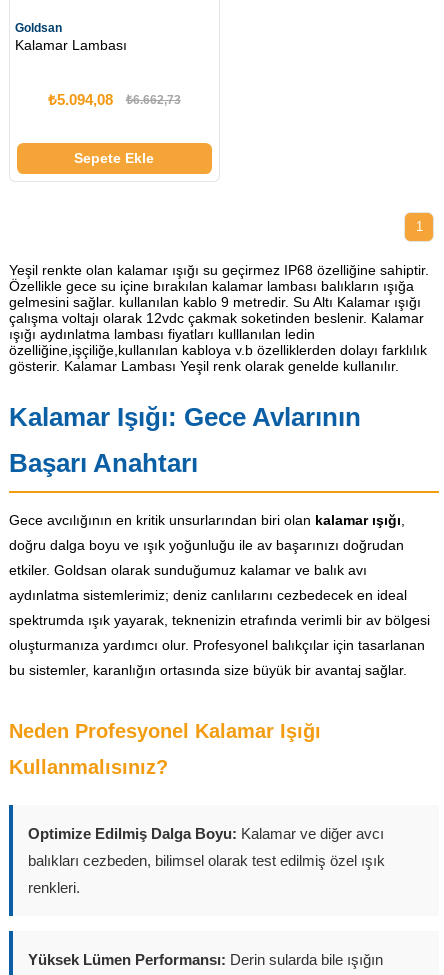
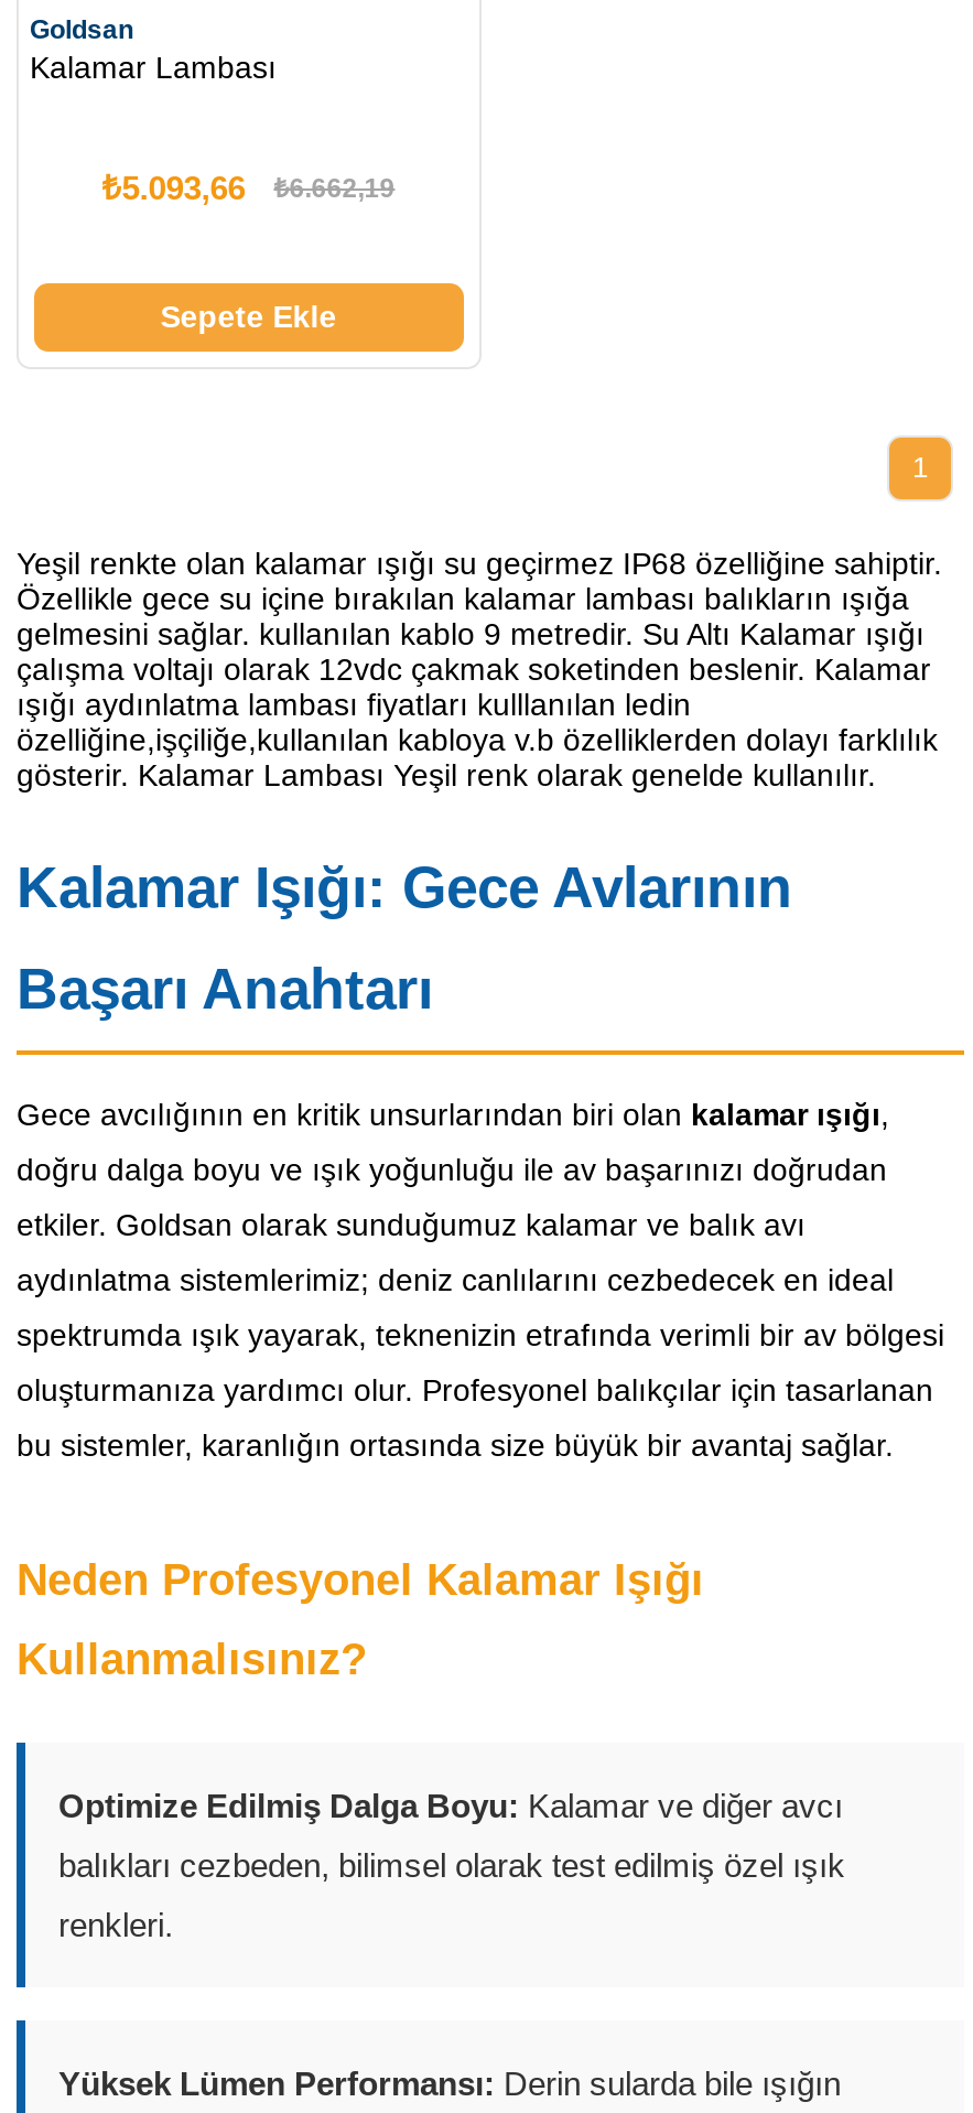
[48,91,113,108] ₺5.094,08 -> [102,168,245,205] ₺5.093,66
[126,93,181,107] ₺6.662,73 -> [274,172,395,203] ₺6.662,19

